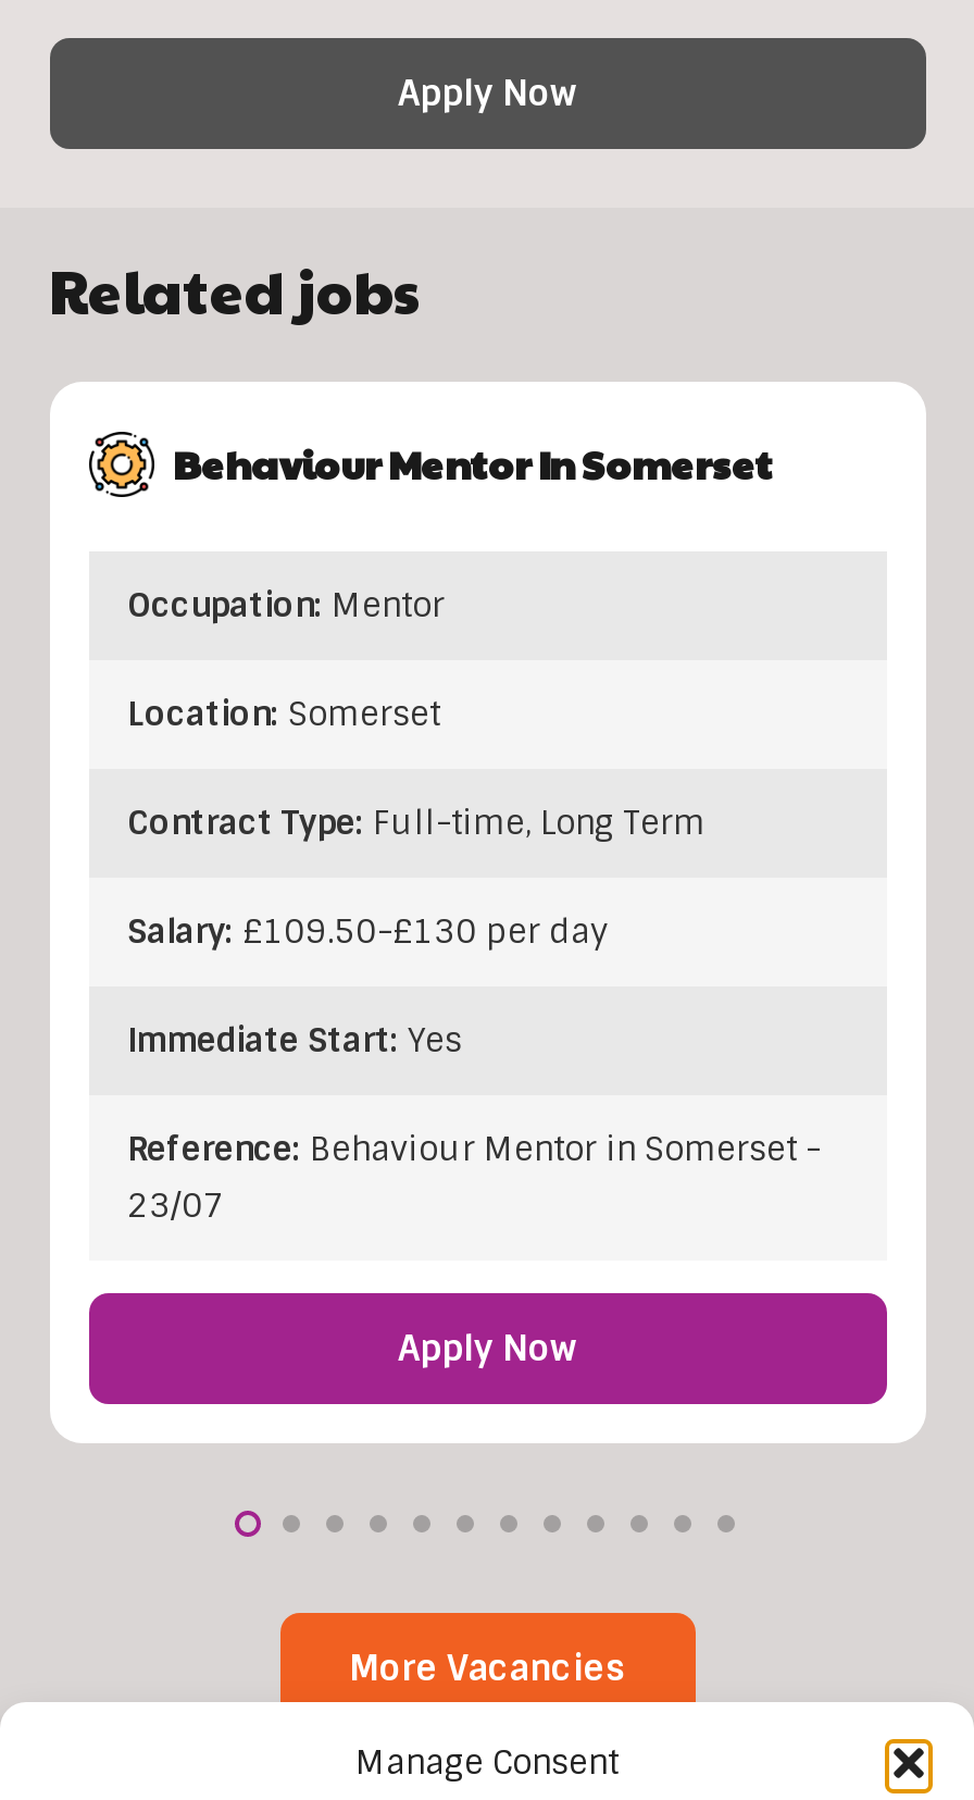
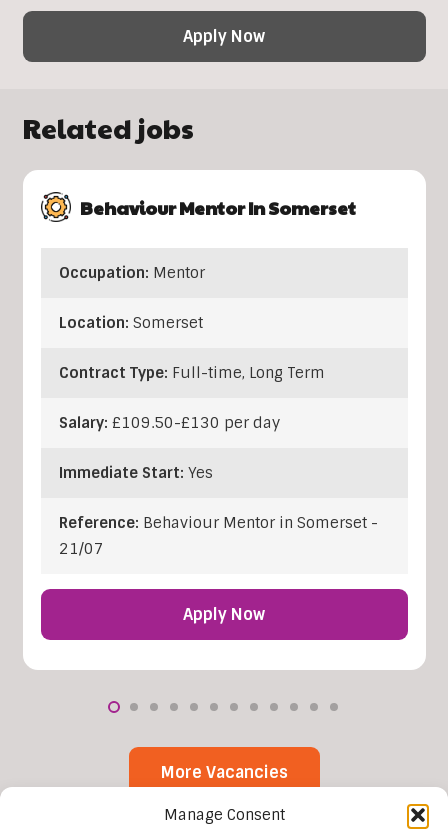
[127,1185,225,1228] 23/07 -> [58,539,103,559] 21/07

